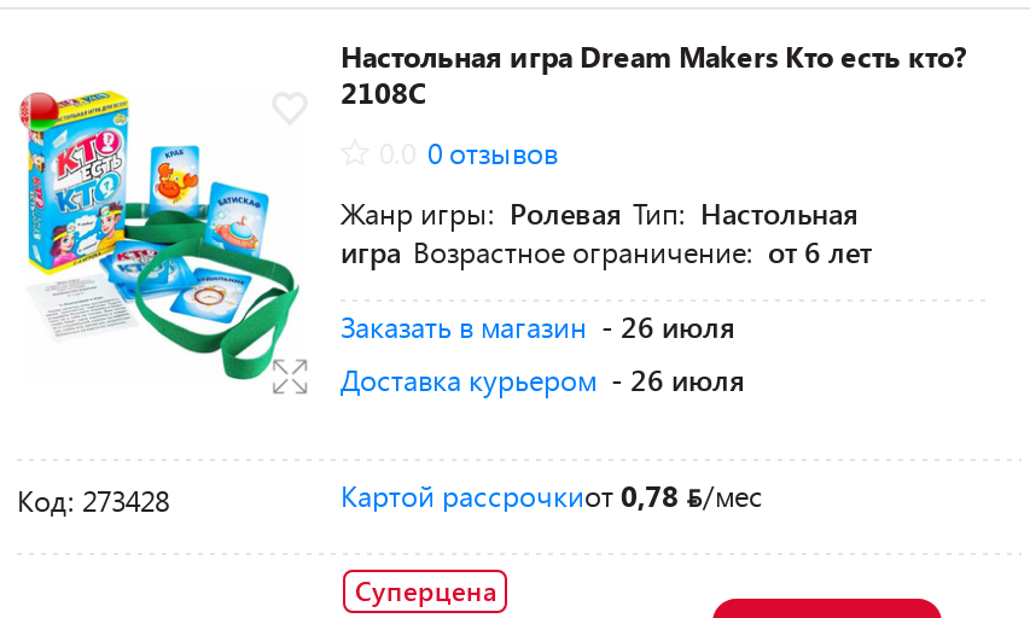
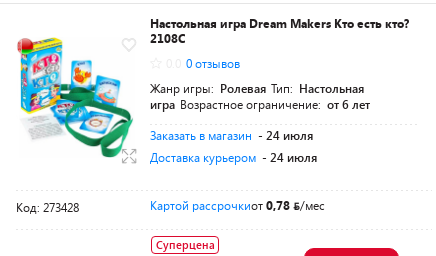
[341,307,734,345] Заказать в магазин - 26 июля -> [150,127,313,143] Заказать в магазин - 24 июля
[341,360,744,398] Доставка курьером - 26 июля -> [150,149,317,165] Доставка курьером - 24 июля

